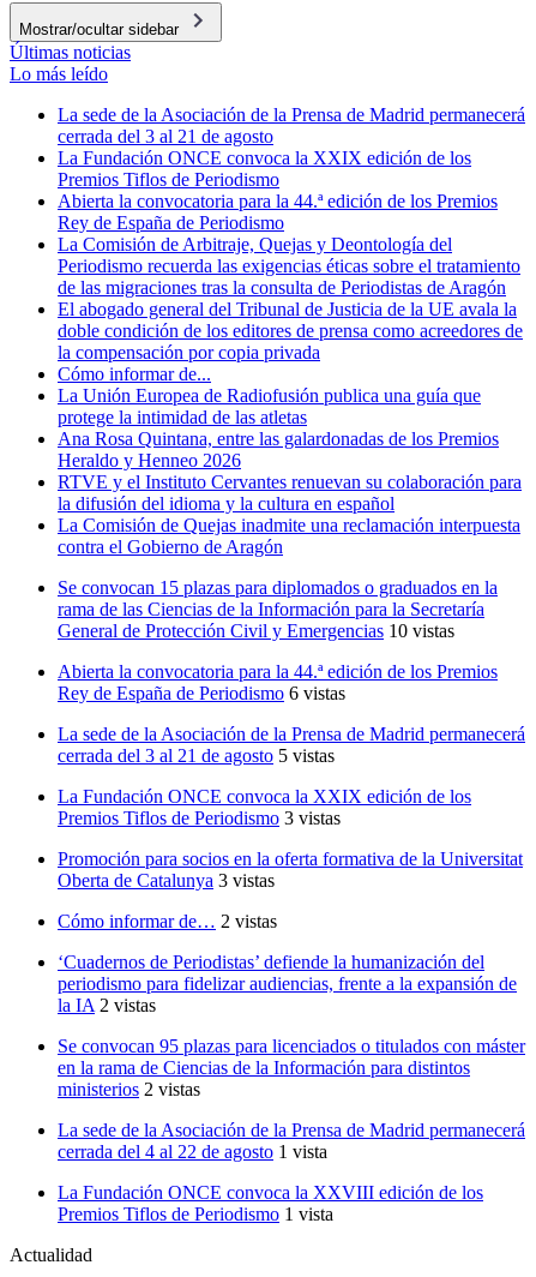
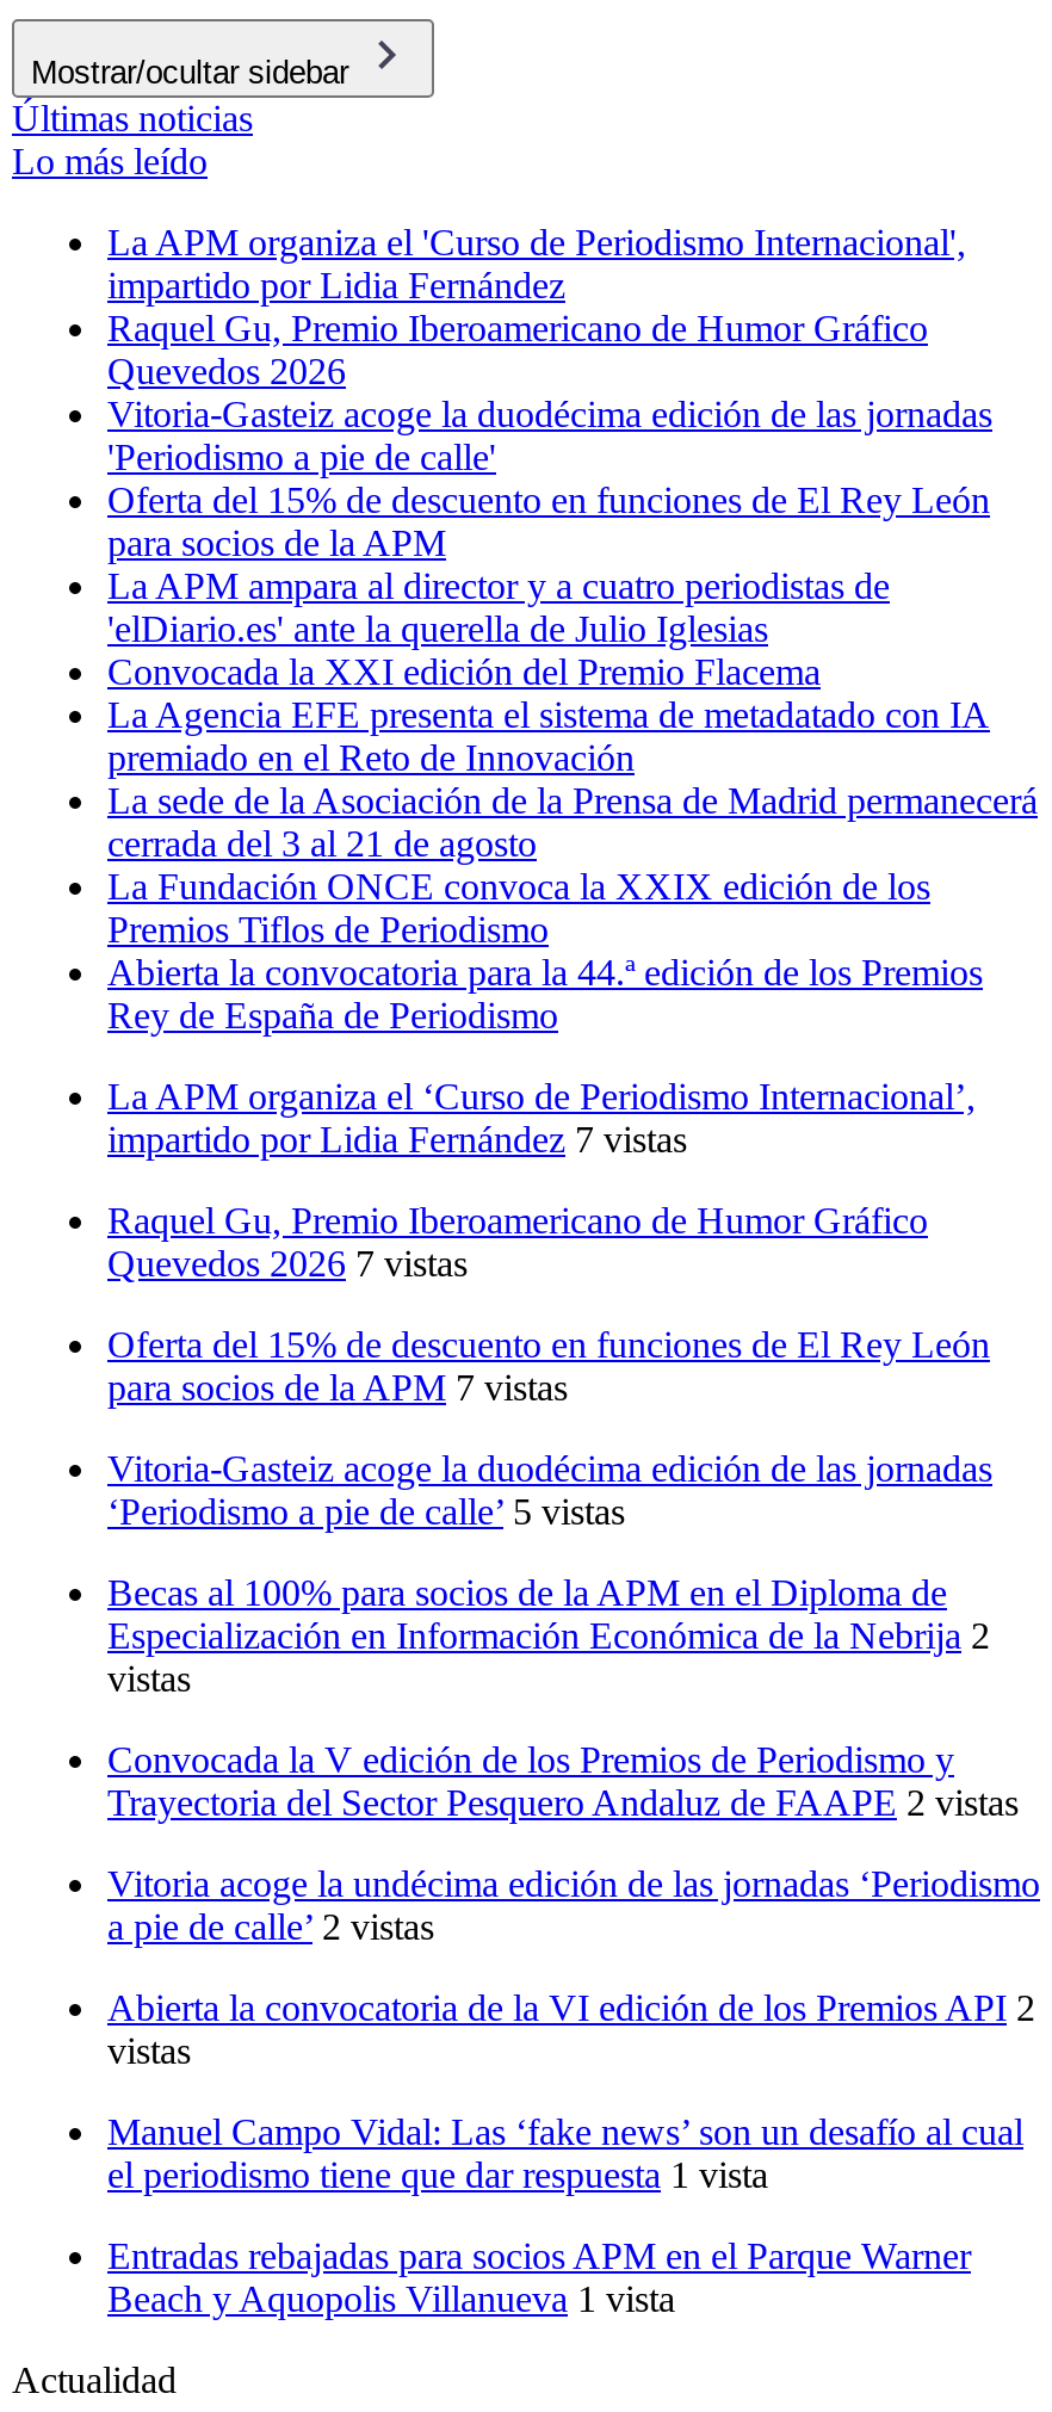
none -> [107,222,992,778] La APM organiza el 'Curso de Periodismo Internacional', | impartido por Lidia Fernández | Raquel Gu, Premio Iberoamericano de Humor Gráfico | Quevedos 2026 | Vitoria-Gasteiz acoge la duodécima edición de las jornadas | 'Periodismo a pie de calle' | Oferta del 15% de descuento en funciones de El Rey León | para socios de la APM | La APM ampara al director y a cuatro periodistas de | 'elDiario.es' ante la querella de Julio Iglesias | Convocada la XXI edición del Premio Flacema | La Agencia EFE presenta el sistema de metadatado con IA | premiado en el Reto de Innovación
moved [58,104,525,233] -> [107,780,1038,1035]: La sede de la Asociación de la Prensa de Madrid permanecerá | cerrada del 3 al 21 de agosto | La Fundación ONCE convoca la XXIX edición de los | Premios Tiflos de Periodismo | Abierta la convocatoria para la 44.ª edición de los Premios | Rey de España de Periodismo
[58,234,525,1224] La Comisión de Arbitraje, Quejas y Deontología del | Periodismo recuerda las exigencias éticas sobre el tratamiento | de las migraciones tras la consulta de Periodistas de Aragón | El abogado general del Tribunal de Justicia de la UE avala la | doble condición de los editores de prensa como acreedores de | la compensación por copia privada | Cómo informar de... | La Unión Europea de Radiofusión publica una guía que | protege la intimidad de las atletas | Ana Rosa Quintana, entre las galardonadas de los Premios | Heraldo y Henneo 2026 | RTVE y el Instituto Cervantes renuevan su colaboración para | la difusión del idioma y la cultura en español | La Comisión de Quejas inadmite una reclamación interpuesta | contra el Gobierno de Aragón | Se convocan 15 plazas para diplomados o graduados en la | rama de las Ciencias de la Información para la Secretaría | General de Protección Civil y Emergencias 10 vistas | Abierta la convocatoria para la 44.ª edición de los Premios | Rey de España de Periodismo 6 vistas | La sede de la Asociación de la Prensa de Madrid permanecerá | cerrada del 3 al 21 de agosto 5 vistas | La Fundación ONCE convoca la XXIX edición de los | Premios Tiflos de Periodismo 3 vistas | Promoción para socios en la oferta formativa de la Universitat | Oberta de Catalunya 3 vistas | Cómo informar de… 2 vistas | ‘Cuadernos de Periodistas’ defiende la humanización del | periodismo para fidelizar audiencias, frente a la expansión de | la IA 2 vistas | Se convocan 95 plazas para licenciados o titulados con máster | en la rama de Ciencias de la Información para distintos | ministerios 2 vistas | La sede de la Asociación de la Prensa de Madrid permanecerá | cerrada del 4 al 22 de agosto 1 vista | La Fundación ONCE convoca la XXVIII edición de los | Premios Tiflos de Periodismo 1 vista -> [107,1076,1040,2319] La APM organiza el ‘Curso de Periodismo Internacional’, | impartido por Lidia Fernández 7 vistas | Raquel Gu, Premio Iberoamericano de Humor Gráfico | Quevedos 2026 7 vistas | Oferta del 15% de descuento en funciones de El Rey León | para socios de la APM 7 vistas | Vitoria-Gasteiz acoge la duodécima edición de las jornadas | ‘Periodismo a pie de calle’ 5 vistas | Becas al 100% para socios de la APM en el Diploma de | Especialización en Información Económica de la Nebrija 2 | vistas | Convocada la V edición de los Premios de Periodismo y | Trayectoria del Sector Pesquero Andaluz de FAAPE 2 vistas | Vitoria acoge la undécima edición de las jornadas ‘Periodismo | a pie de calle’ 2 vistas | Abierta la convocatoria de la VI edición de los Premios API 2 | vistas | Manuel Campo Vidal: Las ‘fake news’ son un desafío al cual | el periodismo tiene que dar respuesta 1 vista | Entradas rebajadas para socios APM en el Parque Warner | Beach y Aquopolis Villanueva 1 vista

